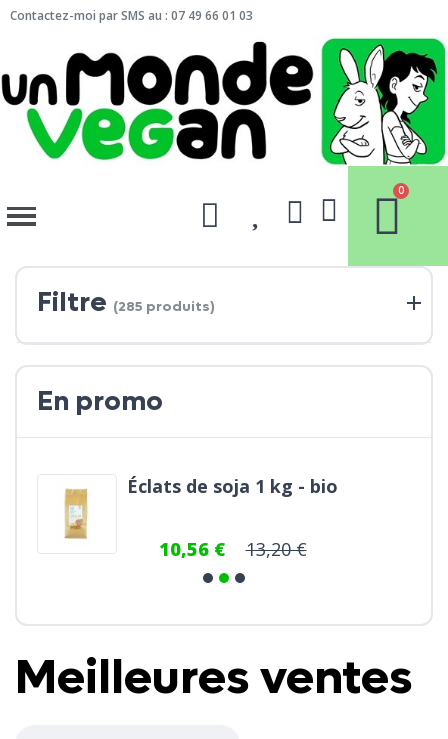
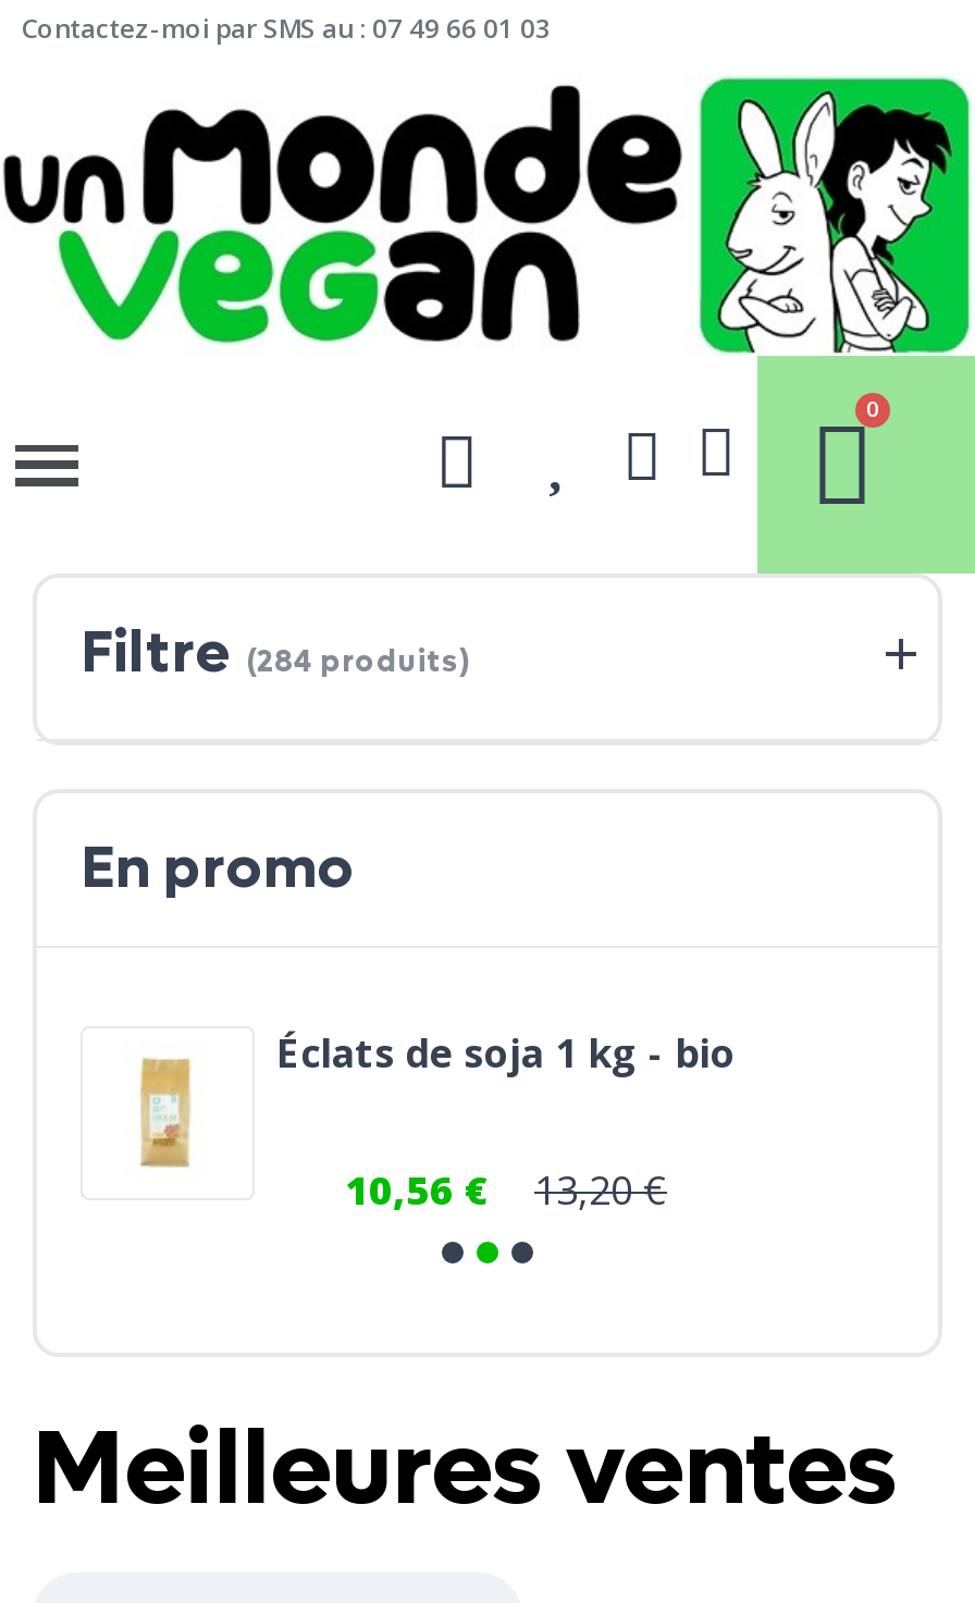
[37,285,215,320] Filtre (285 produits) -> [81,615,470,691] Filtre (284 produits)

